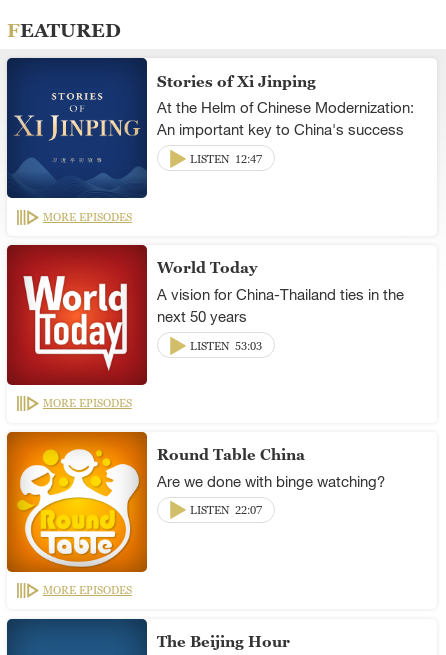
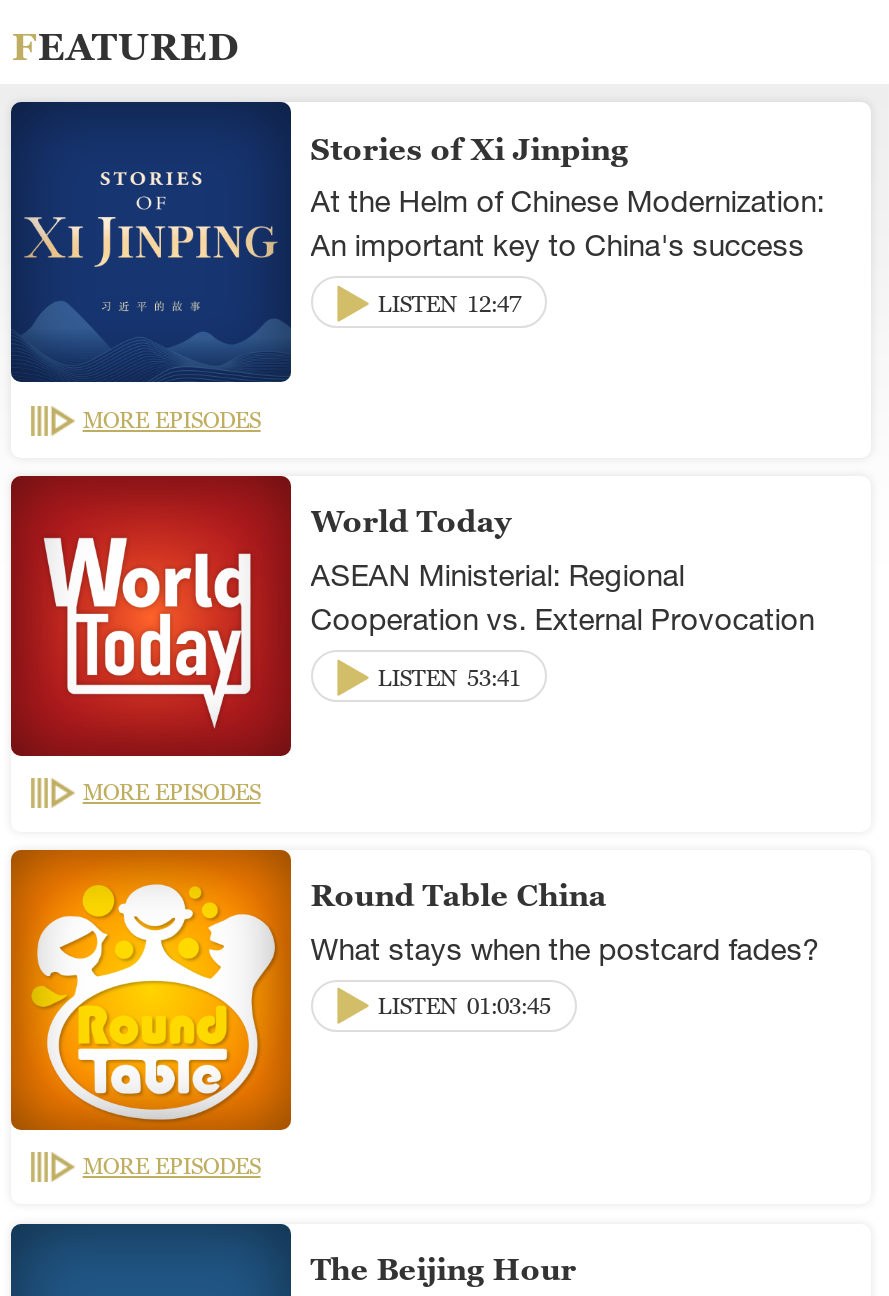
[157,285,404,325] A vision for China-Thailand ties in the | next 50 years -> [310,556,814,636] ASEAN Ministerial: Regional | Cooperation vs. External Provocation
[190,338,262,352] LISTEN 53:03 -> [378,663,521,691] LISTEN 53:41
[157,472,385,490] Are we done with binge watching? -> [310,930,818,966] What stays when the postcard fades?
[190,503,262,517] LISTEN 22:07 -> [378,993,551,1021] LISTEN 01:03:45

